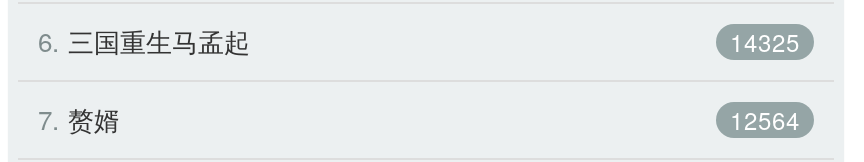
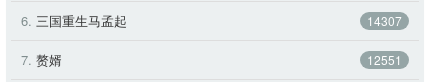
[730,24,800,58] 14325 -> [367,12,402,29] 14307
[730,102,800,136] 12564 -> [367,51,402,68] 12551

